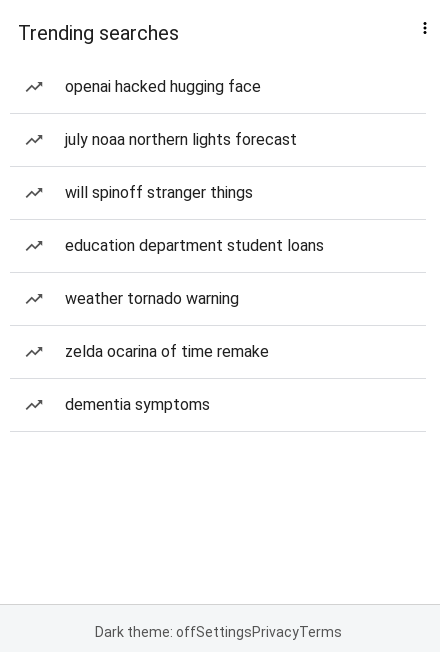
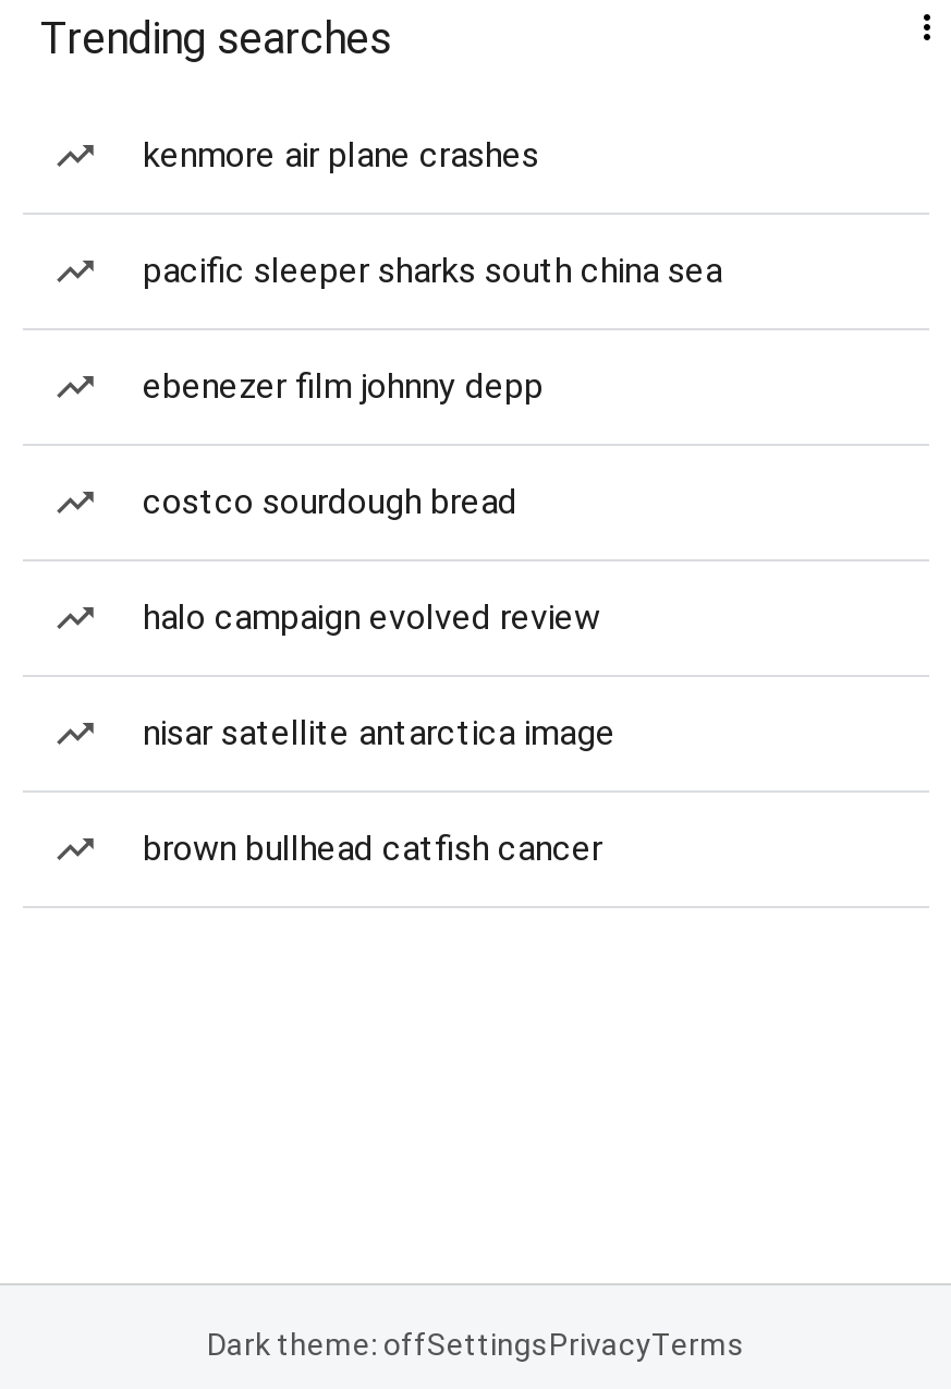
[65,77,261,96] openai hacked hugging face -> [143,134,539,176] kenmore air plane crashes
[65,130,297,149] july noaa northern lights forecast -> [143,250,722,291] pacific sleeper sharks south china sea
[65,183,253,202] will spinoff stranger things -> [143,365,544,407] ebenezer film johnny depp
[65,236,324,255] education department student loans -> [143,481,517,522] costco sourdough bread
[65,289,239,308] weather tornado warning -> [143,596,600,638] halo campaign evolved review
[65,342,269,361] zelda ocarina of time remake -> [143,712,615,753] nisar satellite antarctica image
[65,395,210,414] dementia symptoms -> [143,828,602,869] brown bullhead catfish cancer

